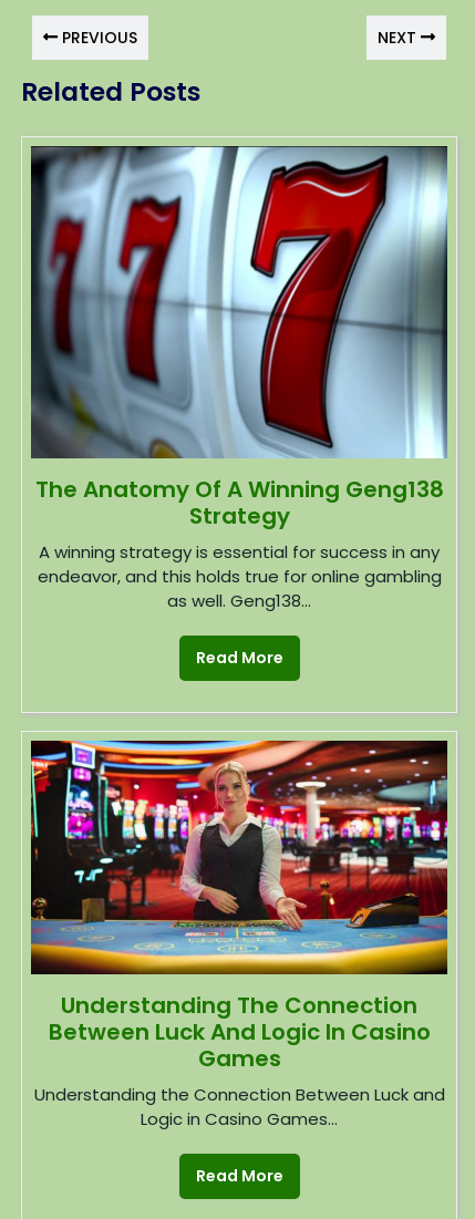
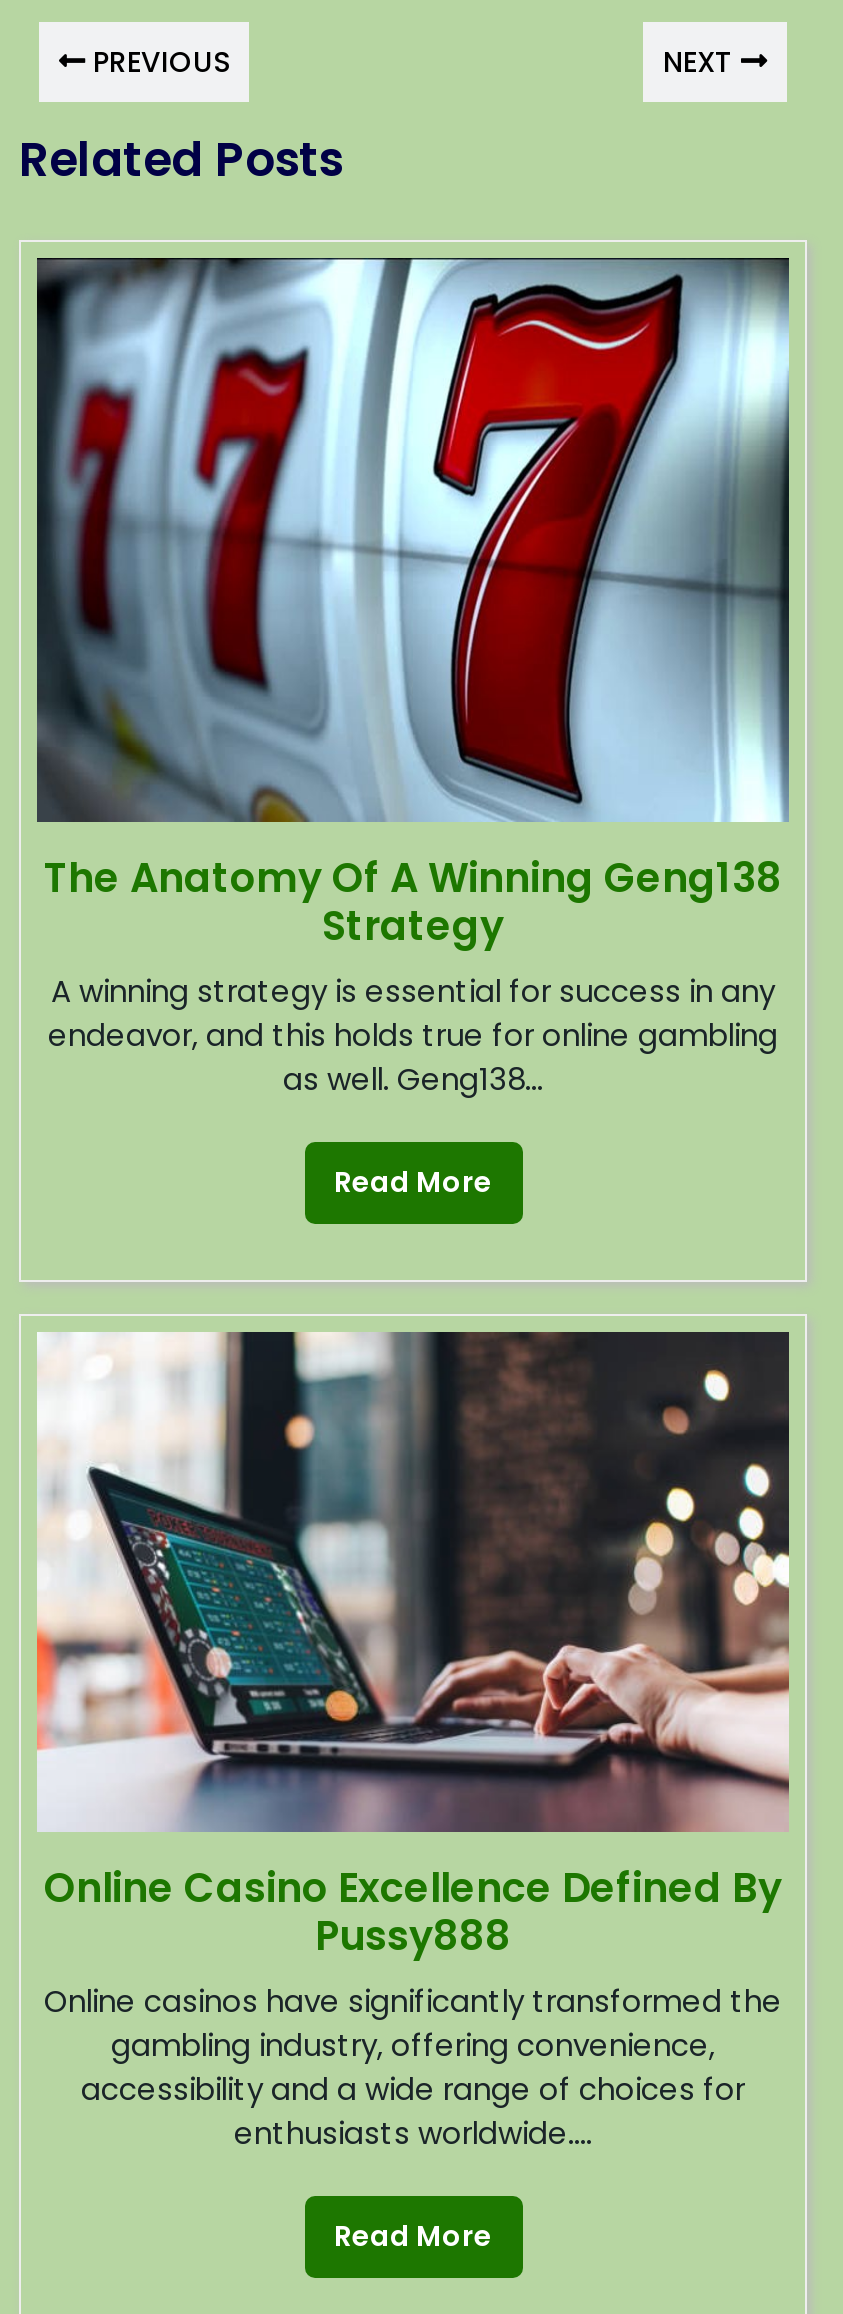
[30,740,448,1130] [image] | Understanding The Connection | Between Luck And Logic In Casino | Games | Understanding the Connection Between Luck and | Logic in Casino Games... -> [35,1330,791,2155] [image] | Online Casino Excellence Defined By | Pussy888 | Online casinos have significantly transformed the | gambling industry, offering convenience, | accessibility and a wide range of choices for | enthusiasts worldwide....

